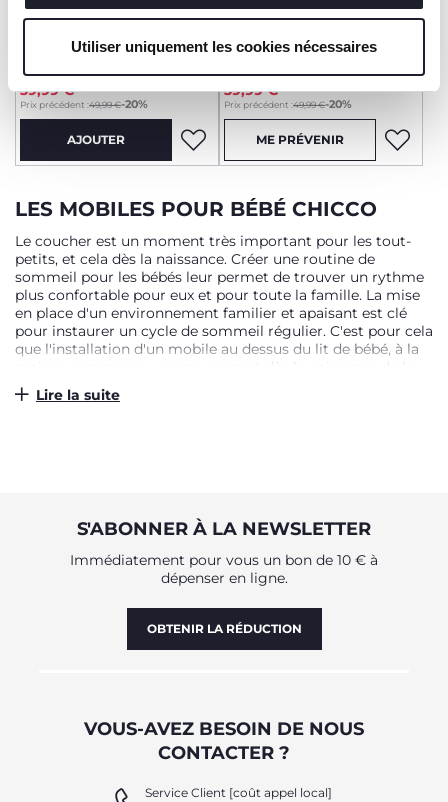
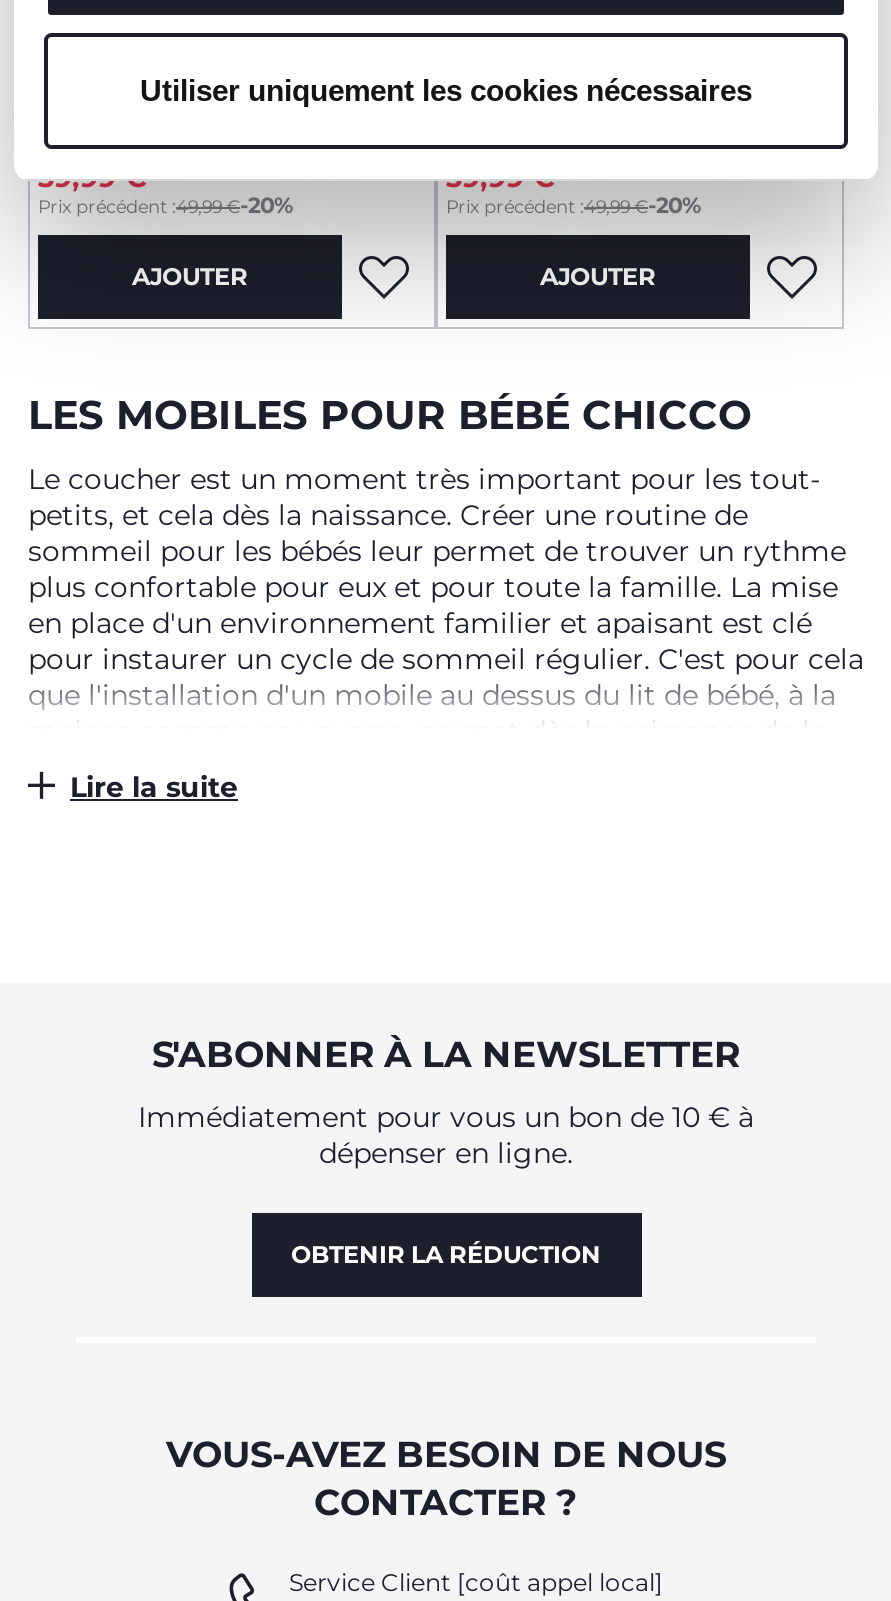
[256,132,344,147] ME PRÉVENIR -> [540,261,656,291] AJOUTER

